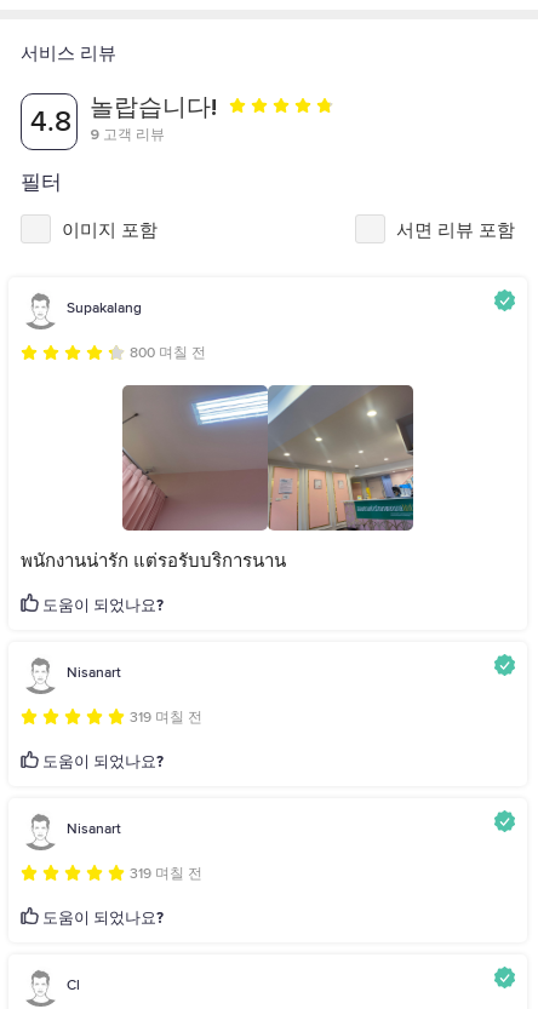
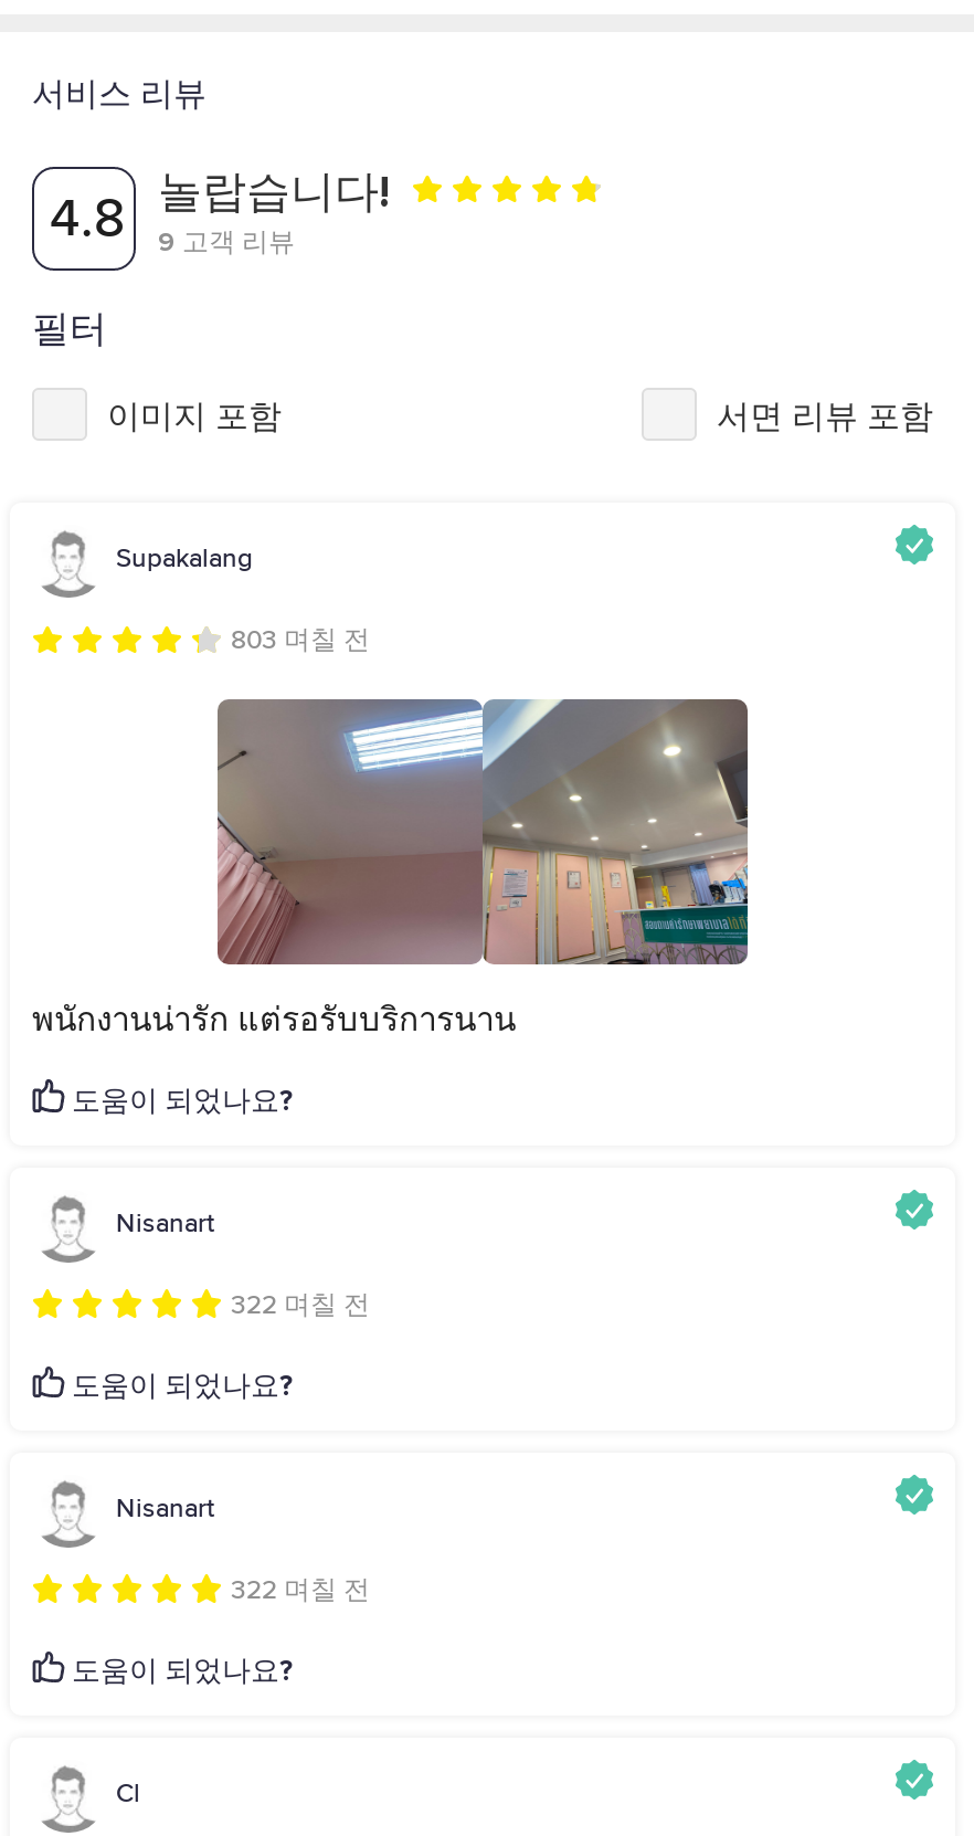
[130,347,206,361] 800 며칠 전 -> [231,629,370,656] 803 며칠 전
[130,710,202,725] 319 며칠 전 -> [231,1292,370,1319] 322 며칠 전
[130,867,202,882] 319 며칠 전 -> [231,1578,370,1605] 322 며칠 전

